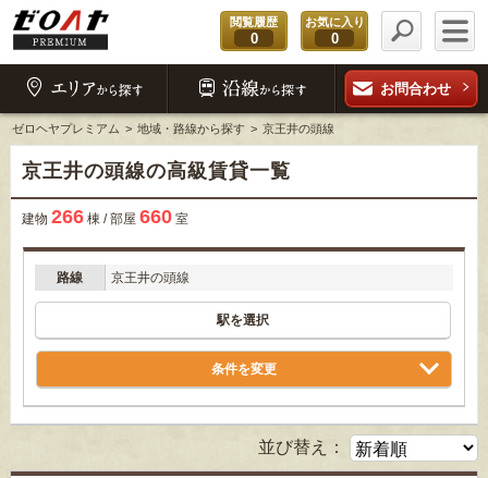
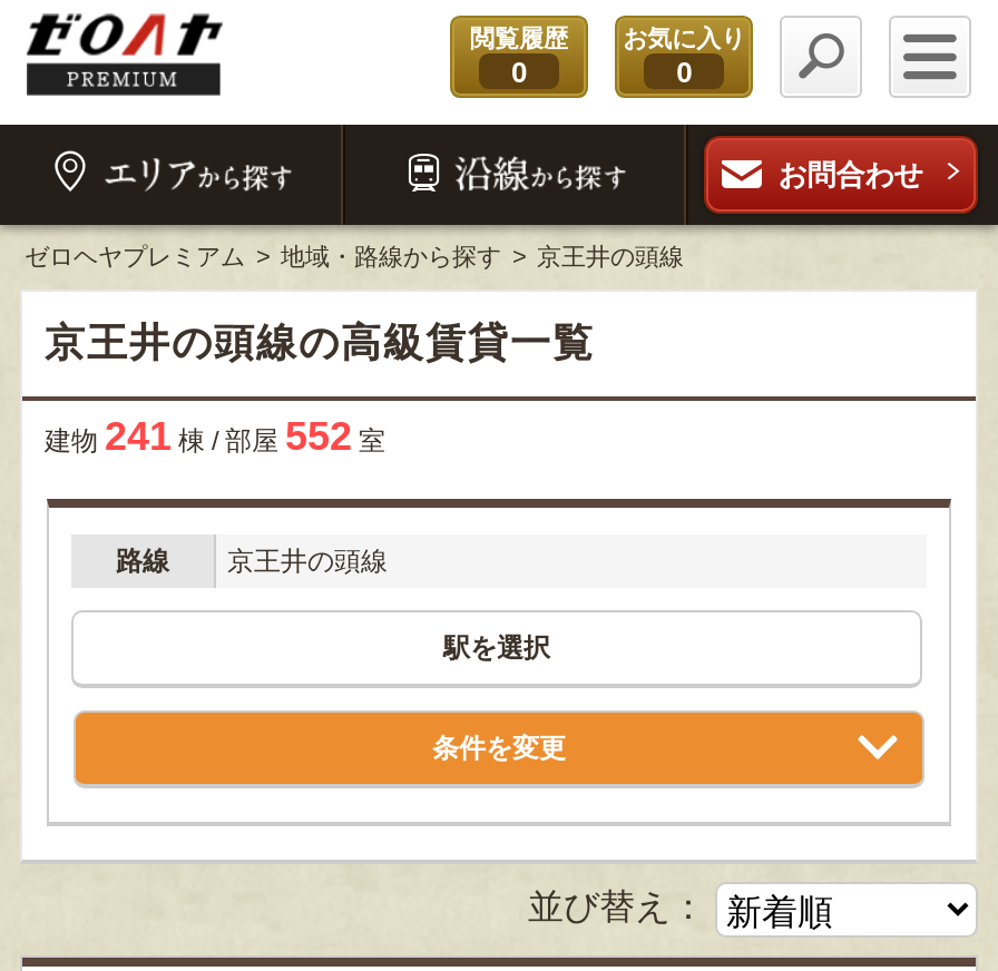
[22,206,188,228] 建物266棟 / 部屋660室 -> [45,414,385,459] 建物241棟 / 部屋552室

